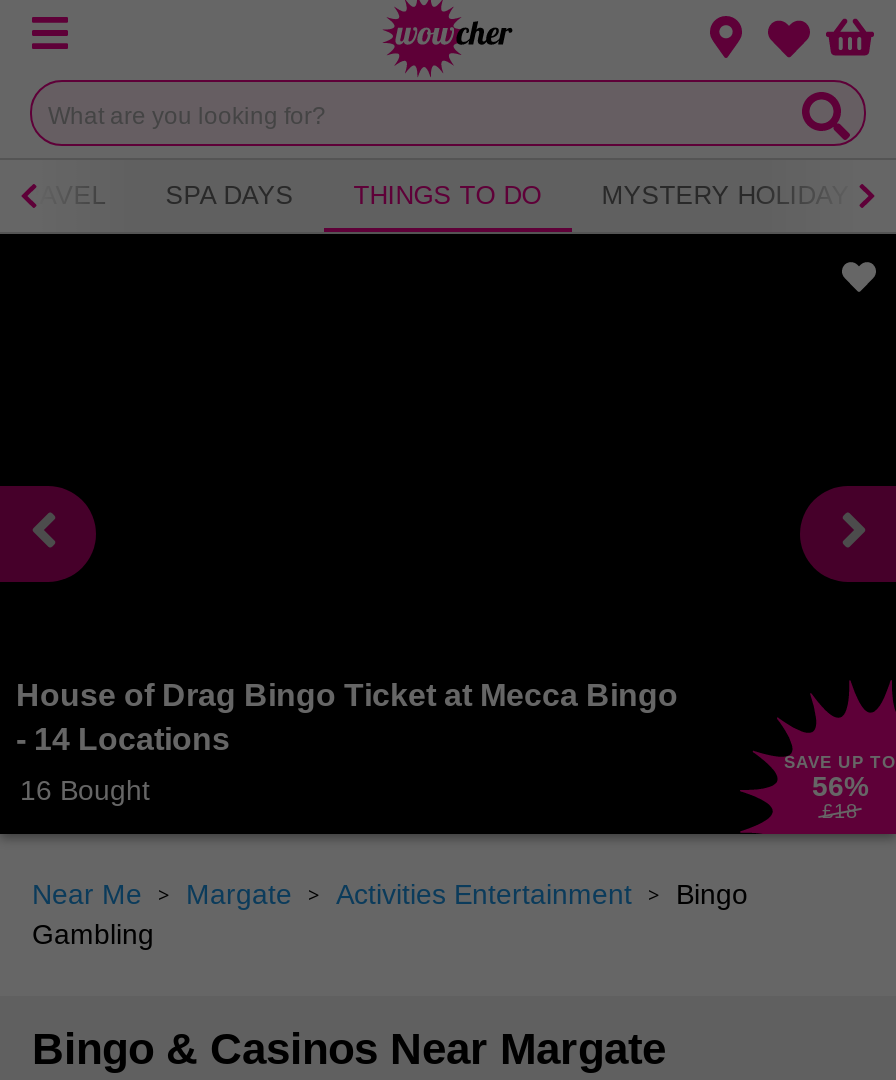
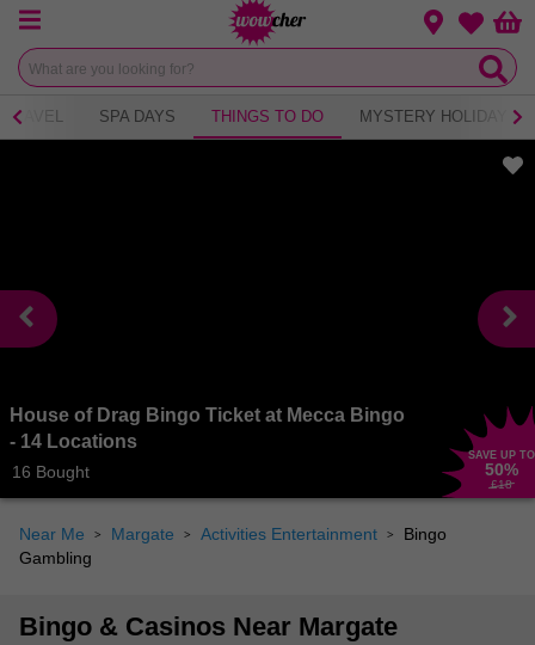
[812,769,868,801] 56% -> [485,460,518,479] 50%

